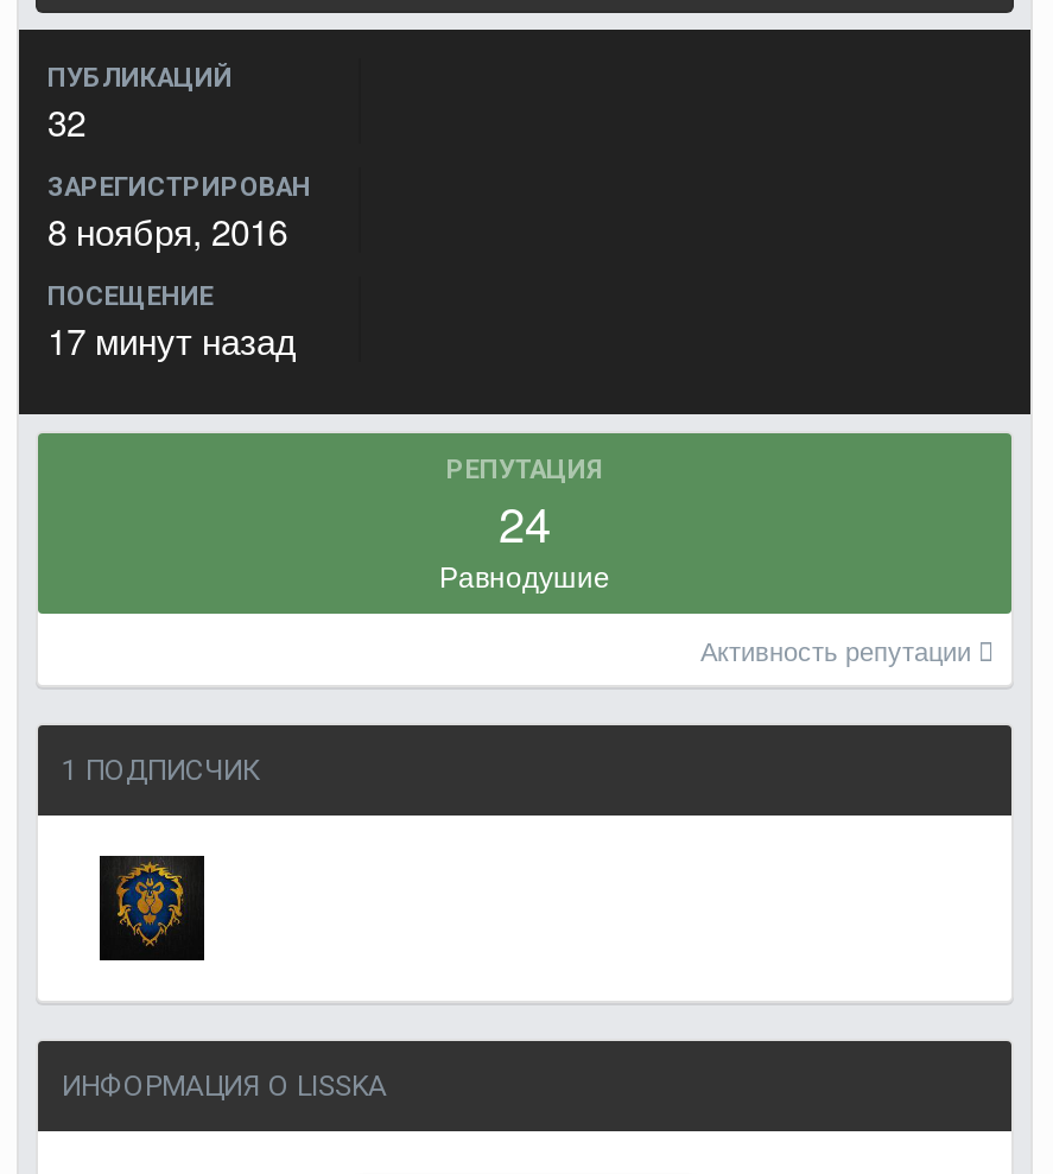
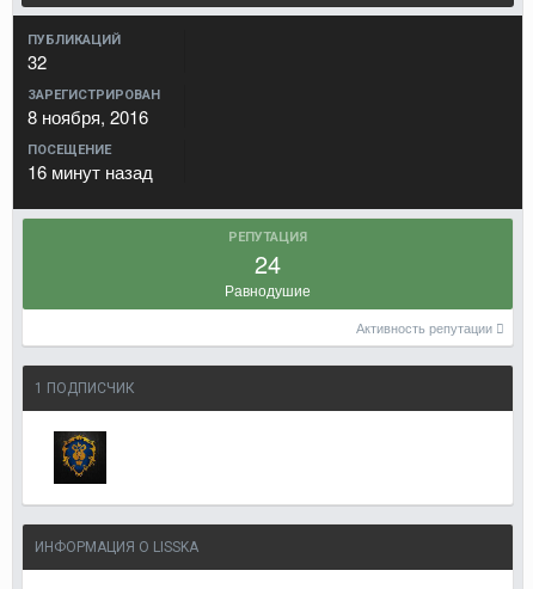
[47,315,297,364] 17 минут назад -> [27,159,153,184] 16 минут назад

